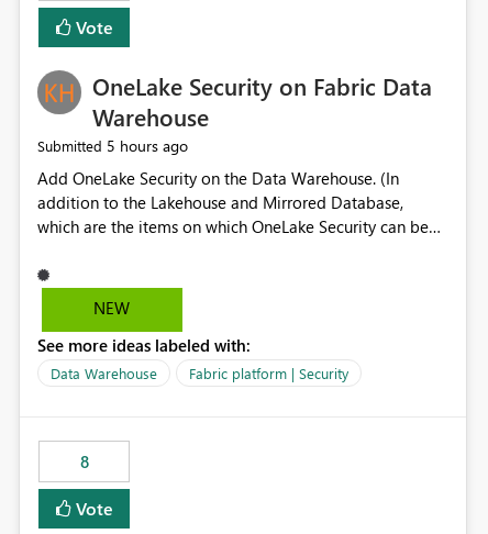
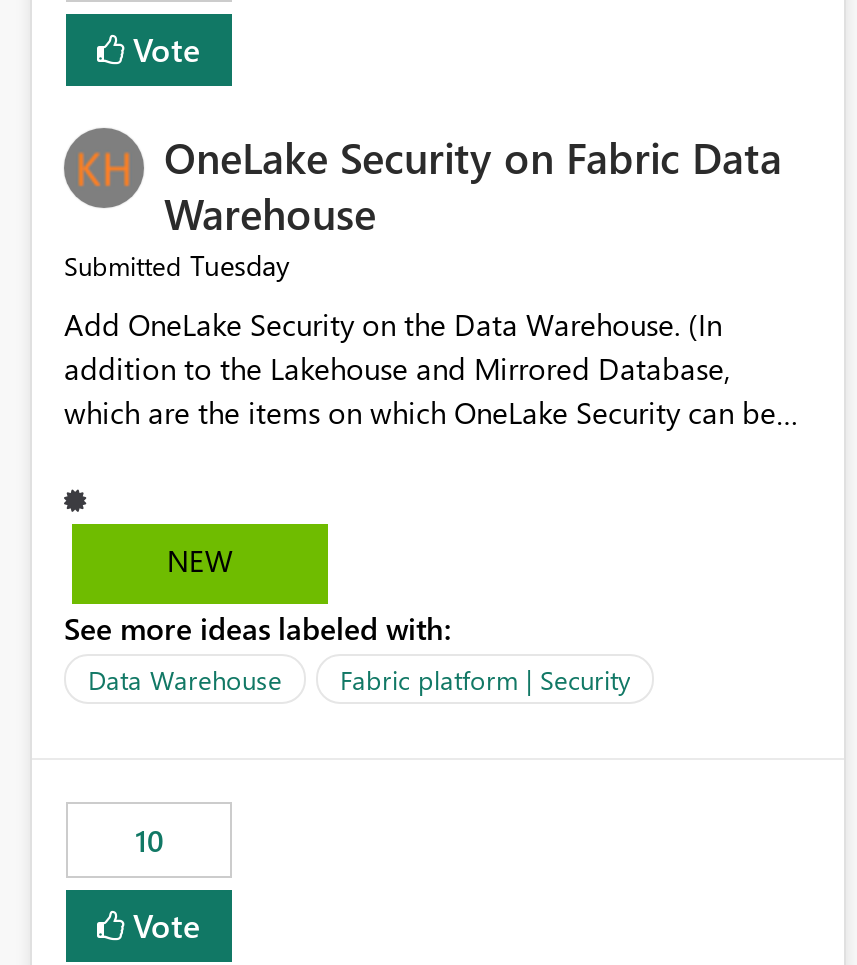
[37,136,188,156] Submitted 5 hours ago -> [64,247,290,285] Submitted Tuesday
[80,451,88,473] 8 -> [135,821,163,861] 10

